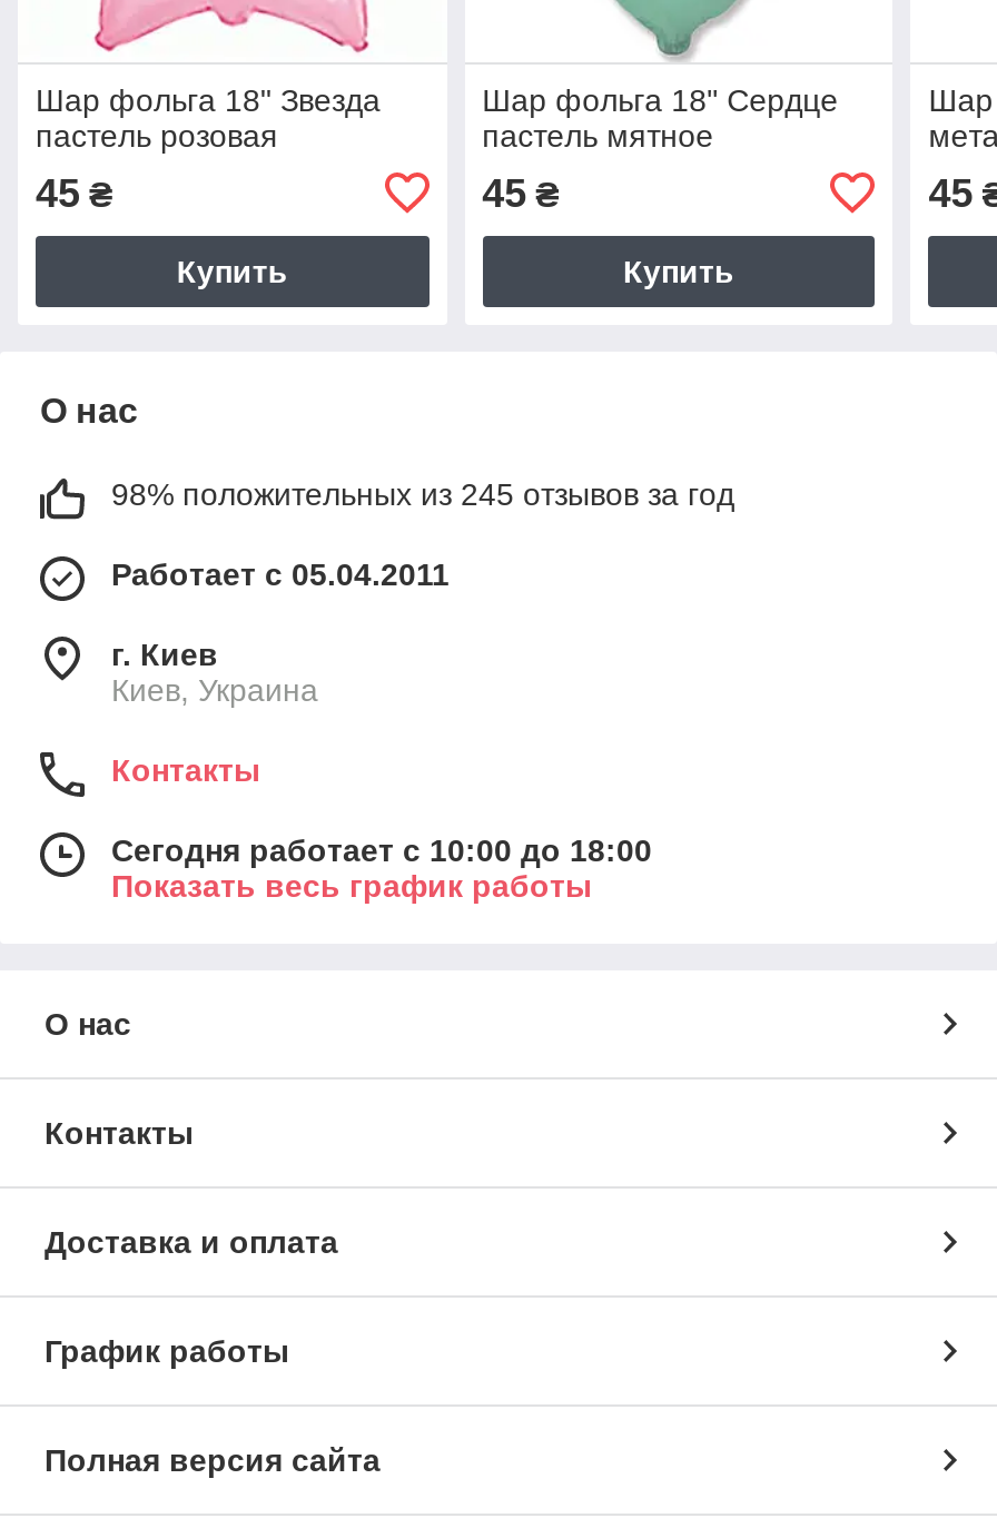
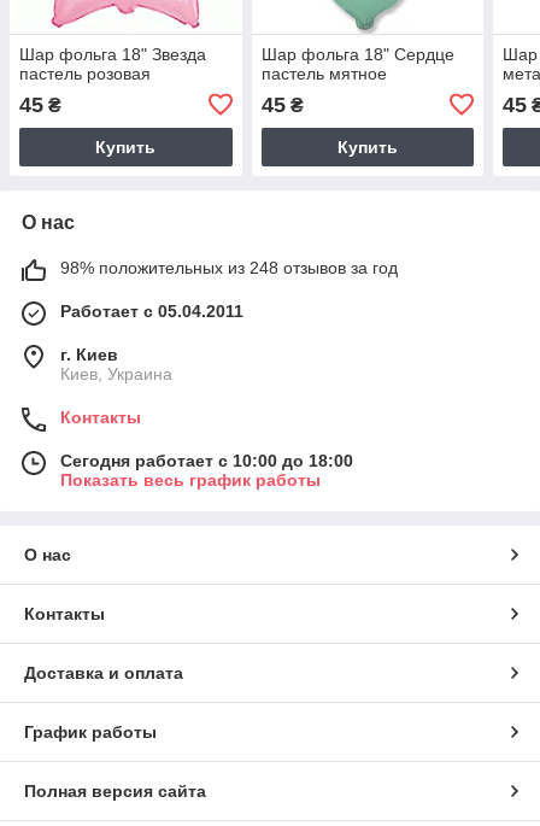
[111,476,734,511] 98% положительных из 245 отзывов за год -> [60,258,398,277] 98% положительных из 248 отзывов за год

